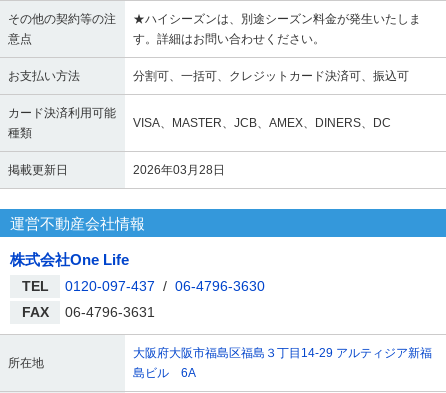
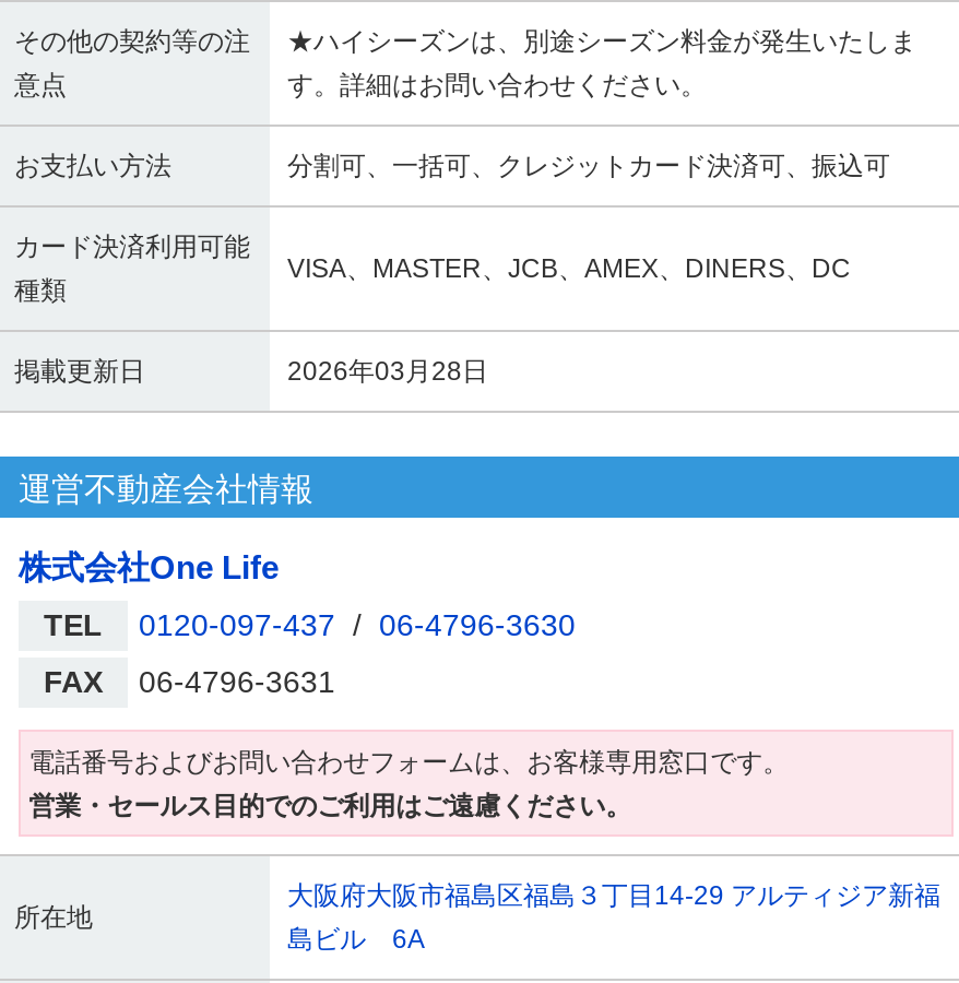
none -> [29,746,789,820] 電話番号およびお問い合わせフォームは、お客様専用窓口です。 | 営業・セールス目的でのご利用はご遠慮ください。

